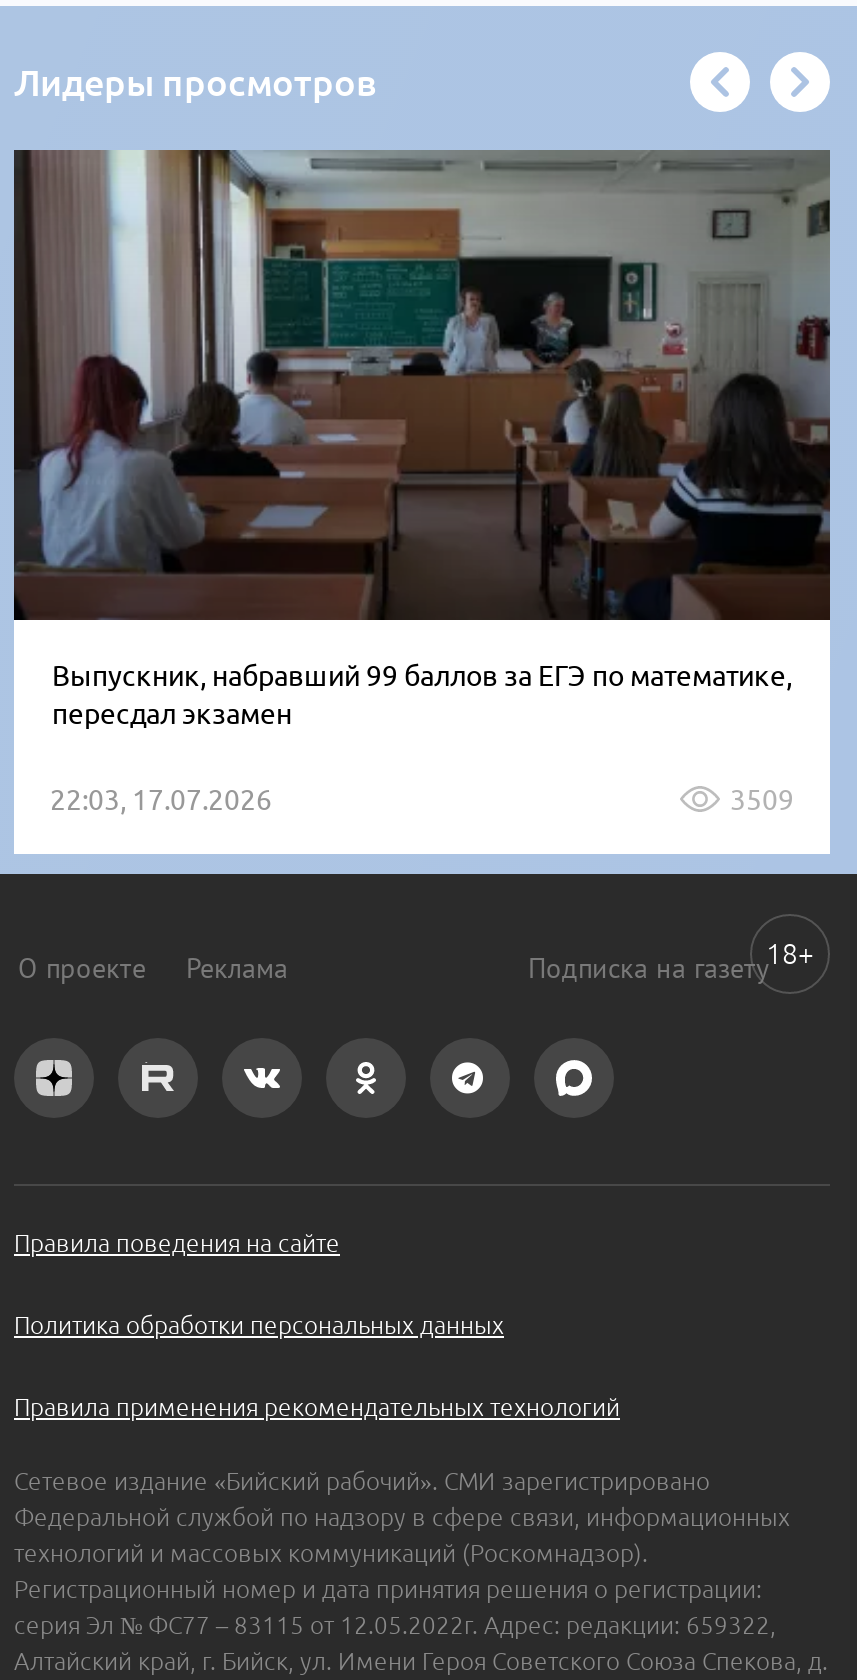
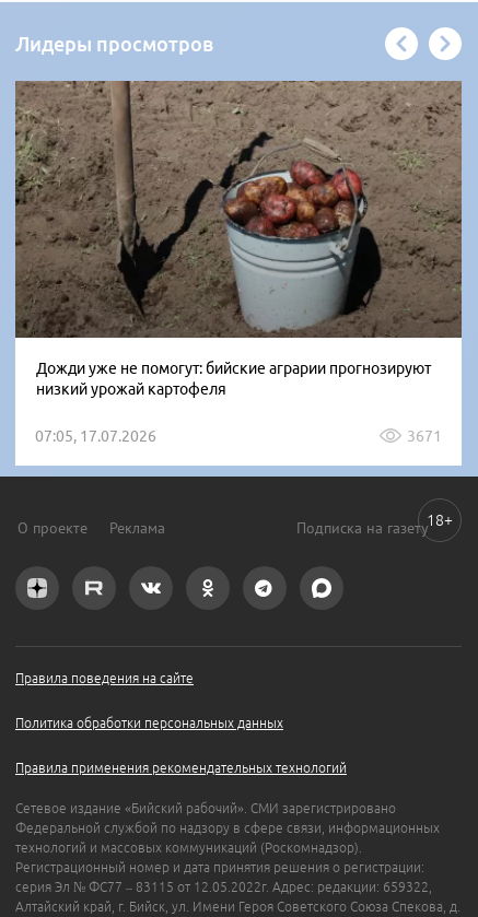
[14,150,832,730] [image] | Выпускник, набравший 99 баллов за ЕГЭ по математике, | пересдал экзамен -> [15,80,463,398] [image] | Дожди уже не помогут: бийские аграрии прогнозируют | низкий урожай картофеля
[50,784,794,816] 22:03, 17.07.2026 | 3509 -> [35,427,442,445] 07:05, 17.07.2026 | 3671

